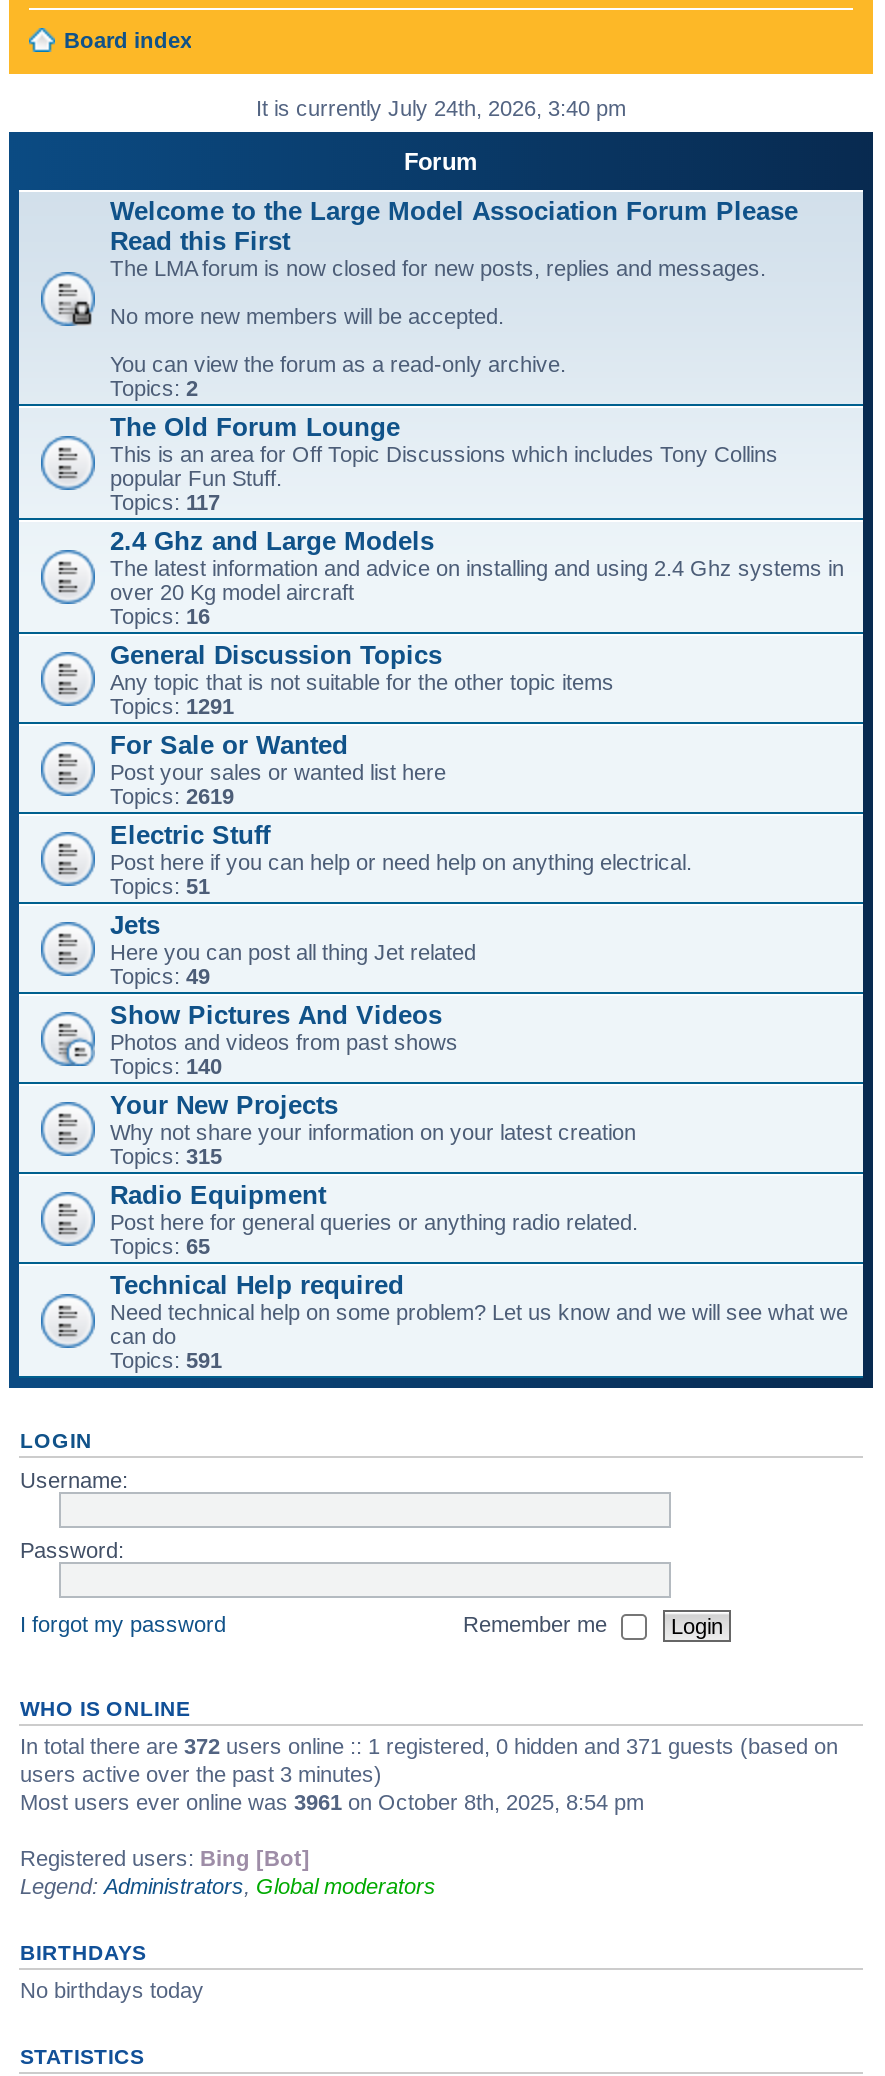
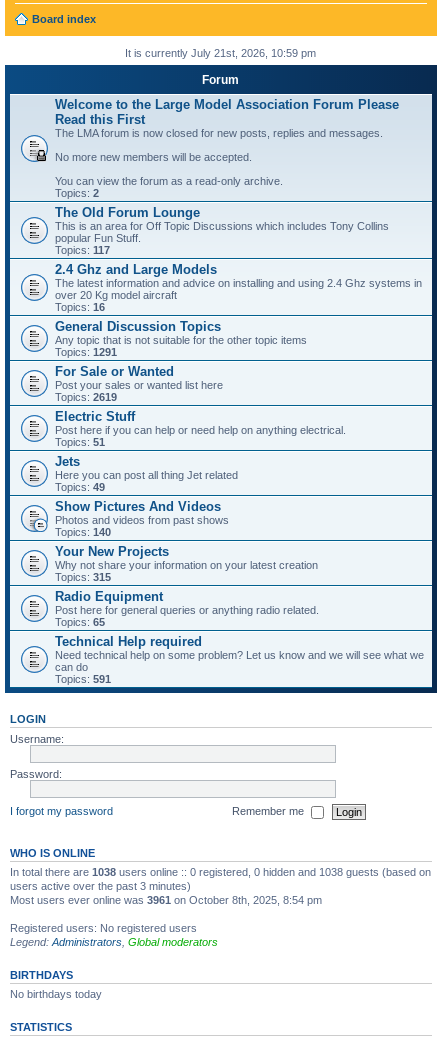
[256,95,626,119] It is currently July 24th, 2026, 3:40 pm -> [125,46,316,58] It is currently July 21st, 2026, 10:59 pm
[20,1733,838,1757] In total there are 372 users online :: 1 registered, 0 hidden and 371 guests (based on -> [10,865,431,877] In total there are 1038 users online :: 0 registered, 0 hidden and 1038 guests (based on
[20,1845,310,1869] Registered users: Bing [Bot] -> [10,921,197,933] Registered users: No registered users

